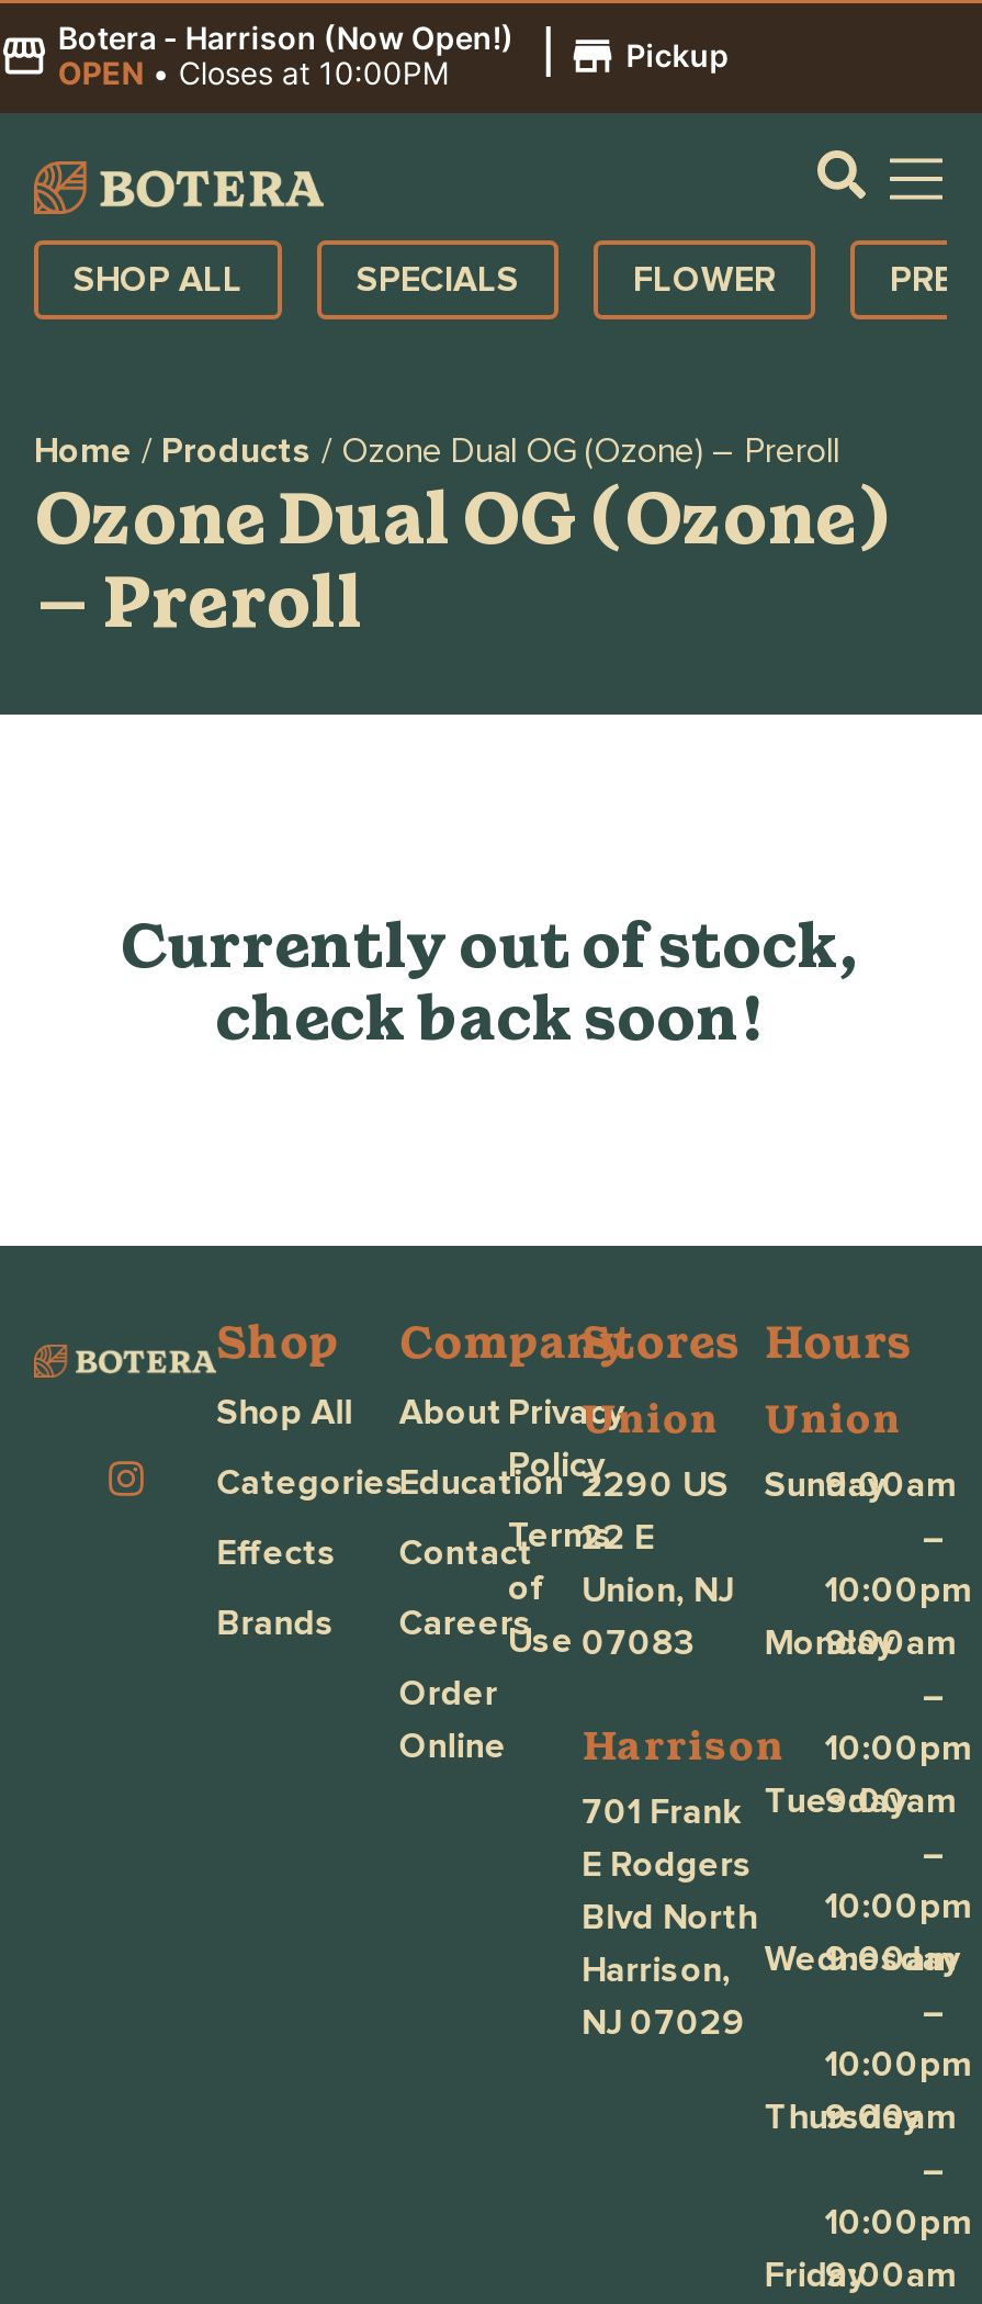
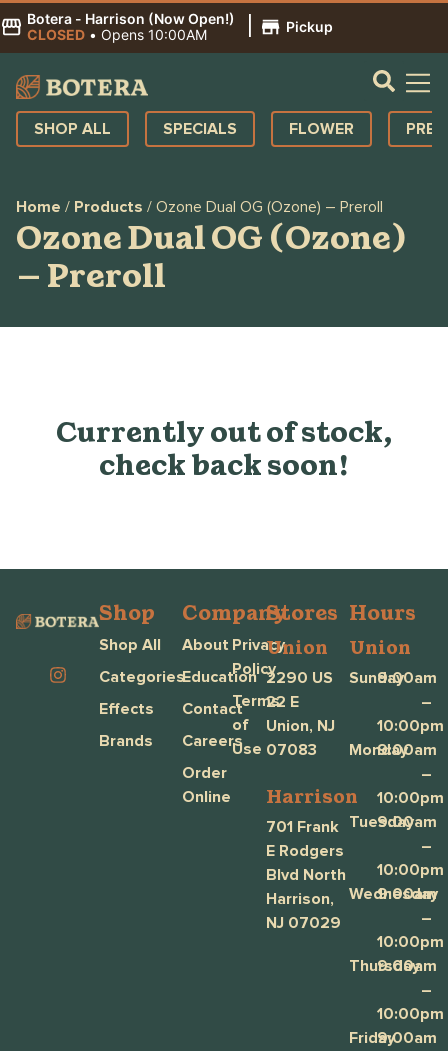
[58,54,448,91] OPEN • Closes at 10:00PM -> [27,26,207,43] CLOSED • Opens 10:00AM

